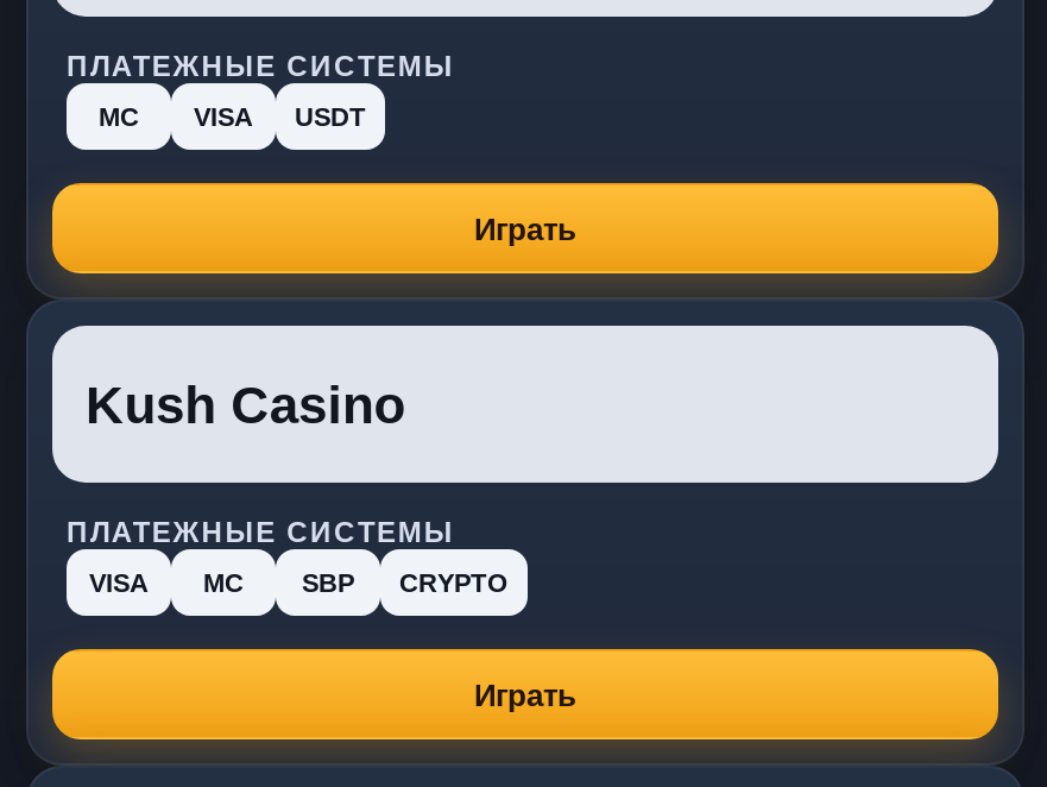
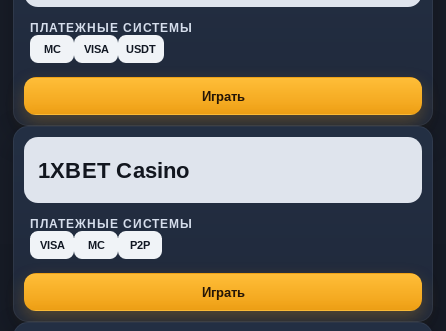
[86,375,405,435] Kush Casino -> [38,158,190,183] 1XBET Casino
[302,569,509,597] SBP | CRYPTO -> [130,239,150,251] P2P

